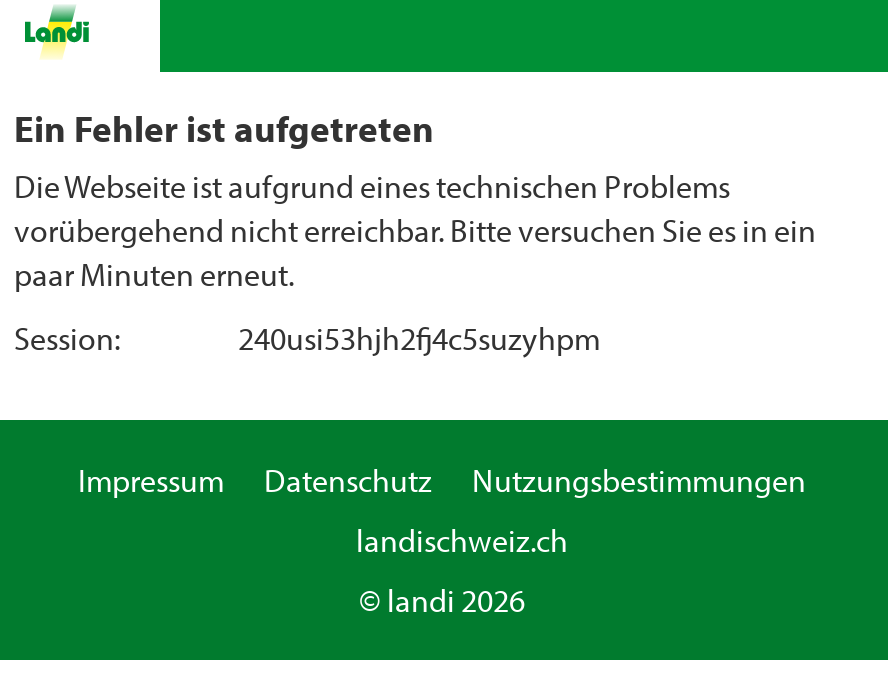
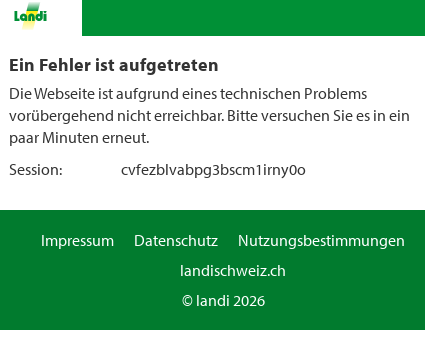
[238,318,600,358] 240usi53hjh2fj4c5suzyhpm -> [121,159,306,179] cvfezblvabpg3bscm1irny0o

